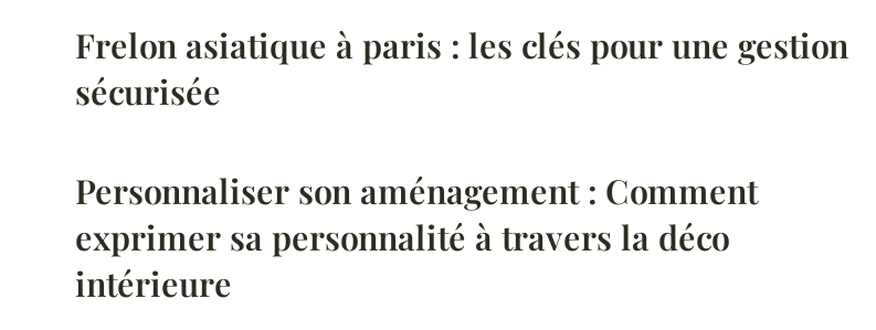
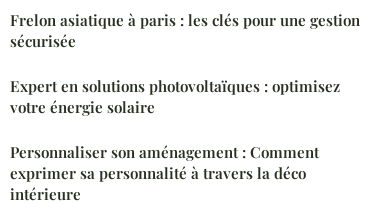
none -> [10,76,340,117] Expert en solutions photovoltaïques : optimisez | votre énergie solaire

